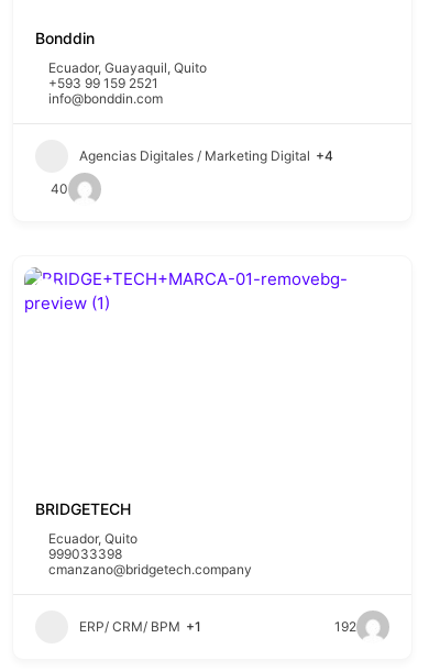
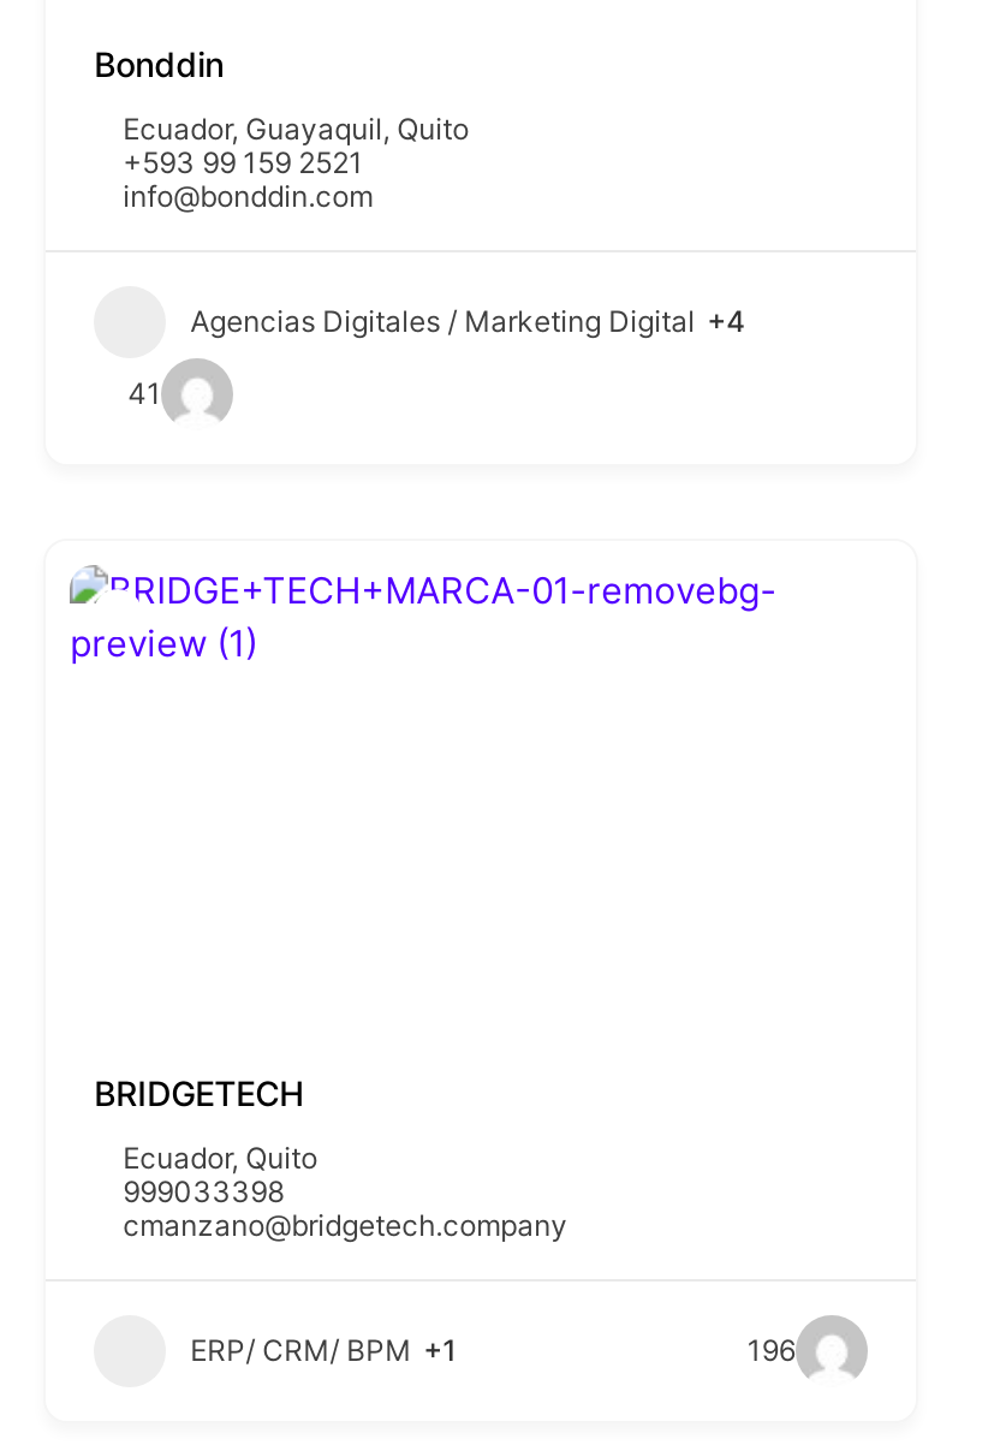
[51,181,68,197] 40 -> [128,375,161,411] 41
[334,618,356,635] 192 -> [747,1332,795,1368] 196

